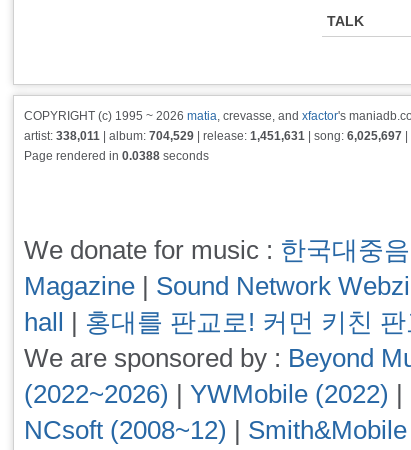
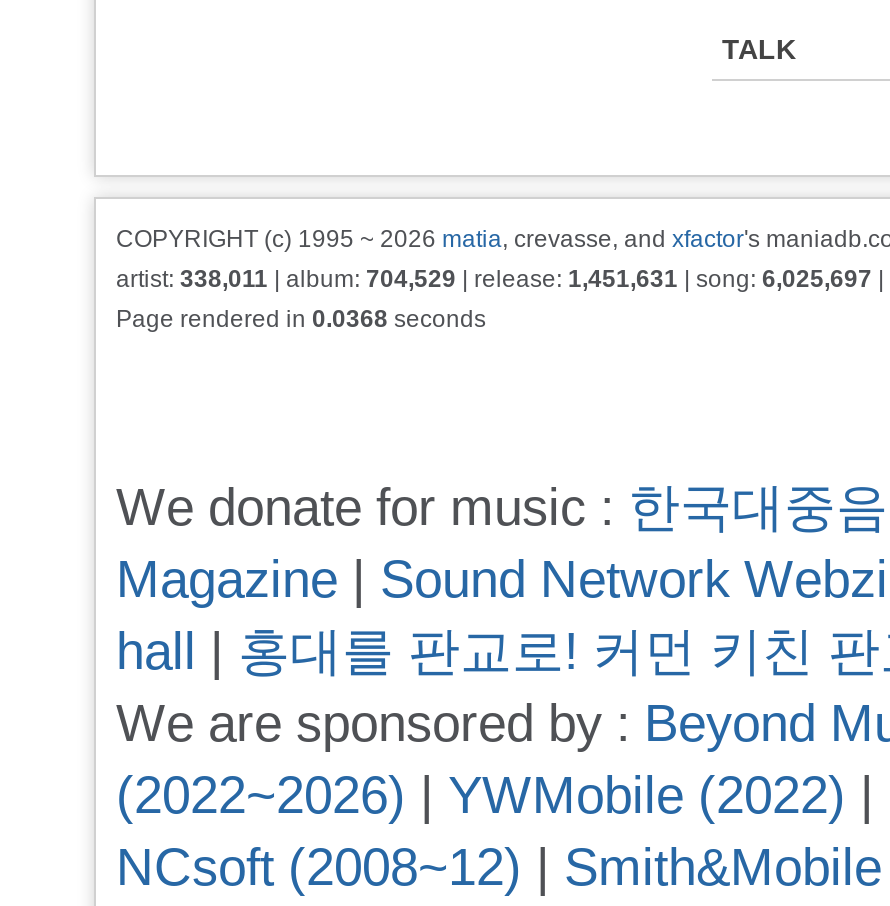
[24,149,209,163] Page rendered in 0.0388 seconds -> [116,305,486,333] Page rendered in 0.0368 seconds

